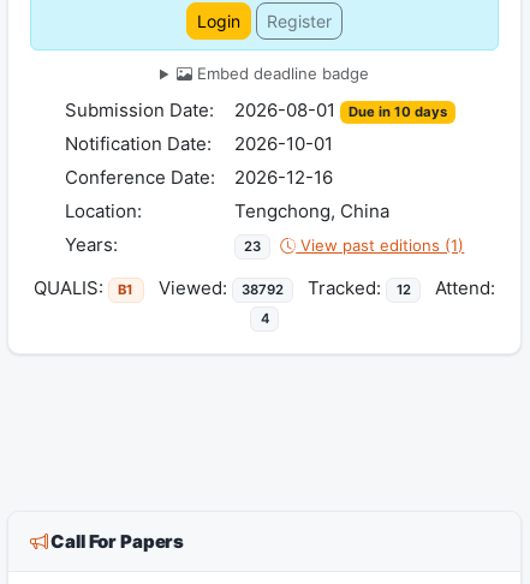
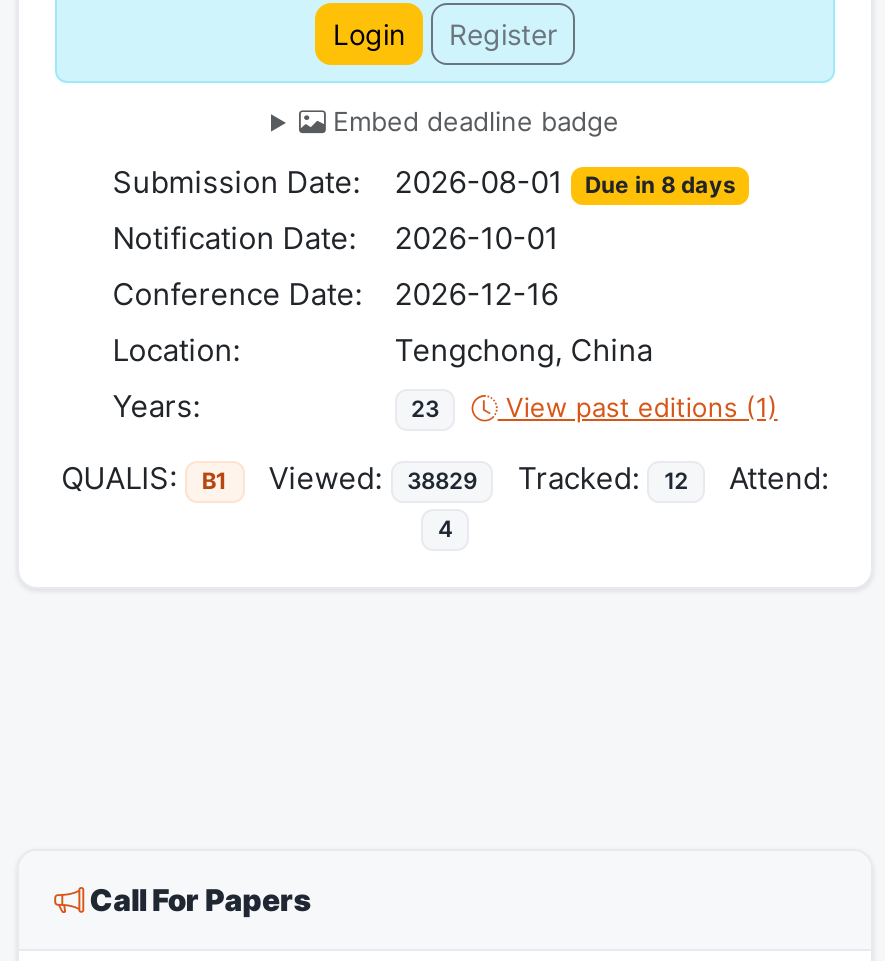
[65,99,447,122] Submission Date: 2026-08-01 Due in 10 days -> [112,164,735,202] Submission Date: 2026-08-01 Due in 8 days
[34,277,495,300] QUALIS: B1 Viewed: 38792 Tracked: 12 Attend: -> [61,460,829,498] QUALIS: B1 Viewed: 38829 Tracked: 12 Attend:

